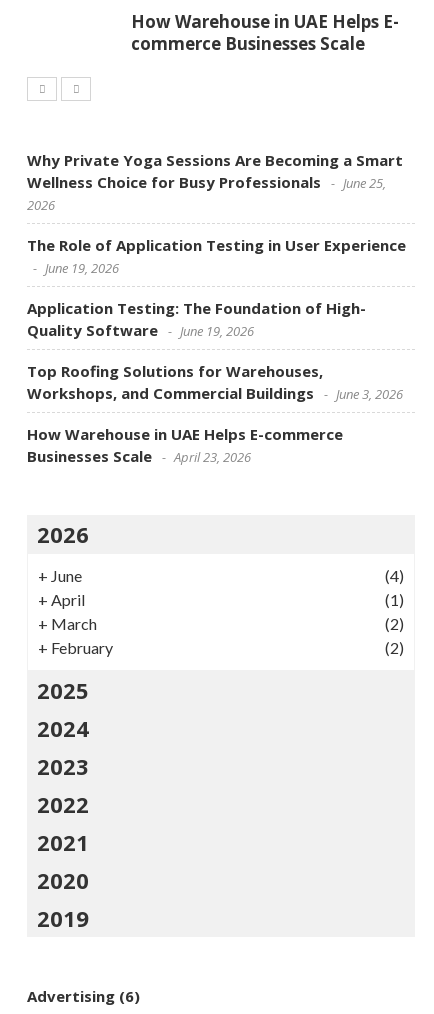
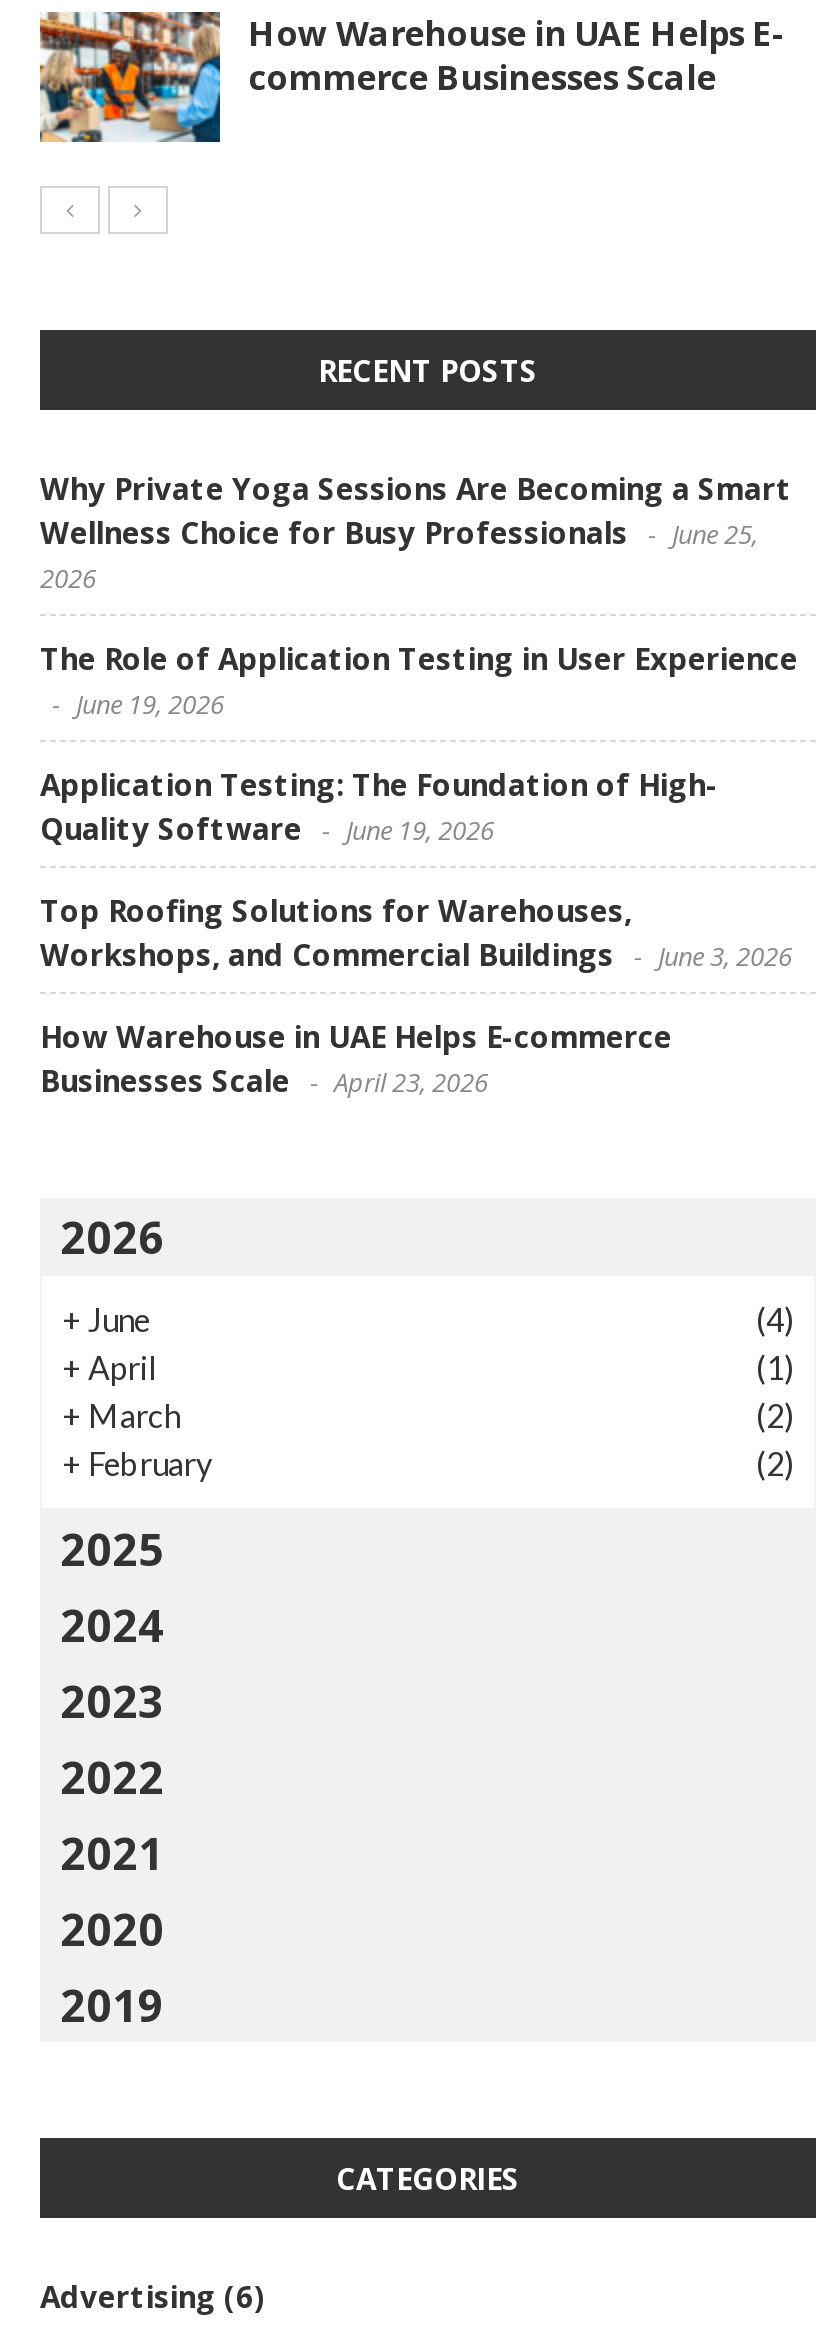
none -> [38,9,222,145] [image]
none -> [318,350,538,390] RECENT POSTS
none -> [336,2158,520,2198] CATEGORIES

